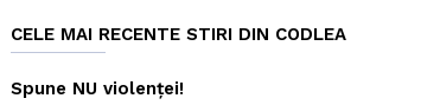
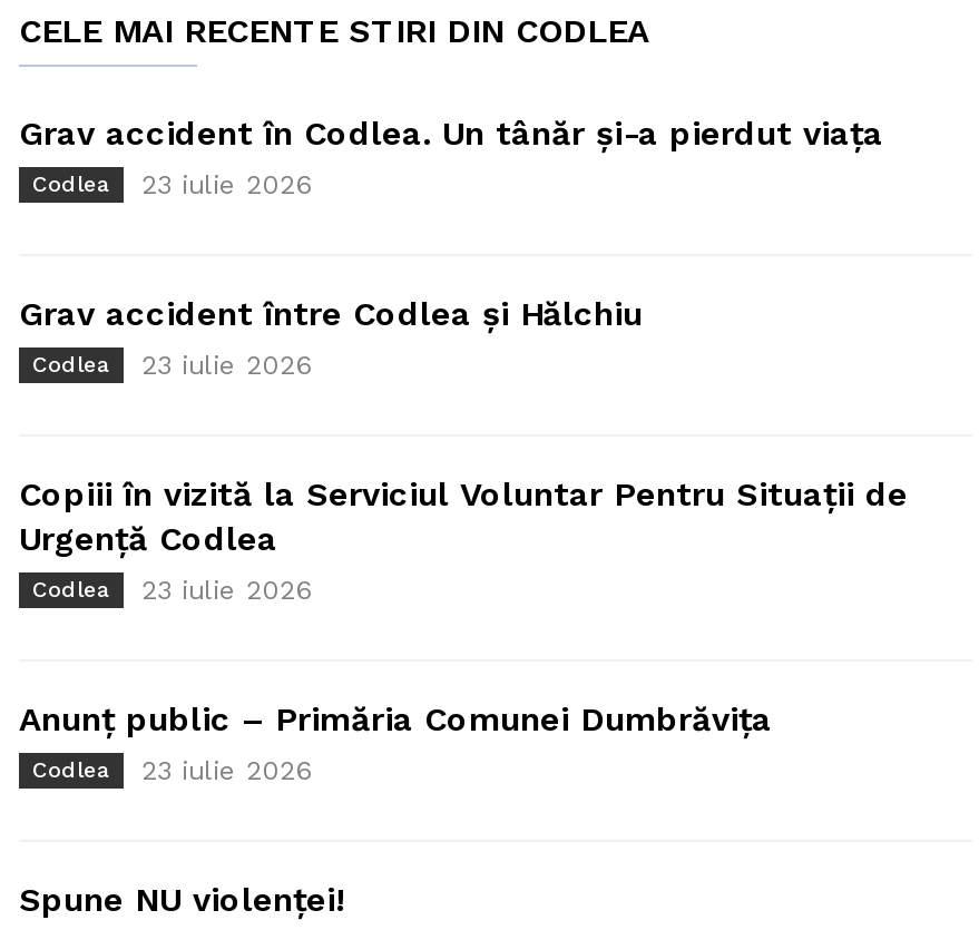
none -> [19,114,908,787] Grav accident în Codlea. Un tânăr și-a pierdut viața | Codlea | 23 iulie 2026 | Grav accident între Codlea și Hălchiu | Codlea | 23 iulie 2026 | Copiii în vizită la Serviciul Voluntar Pentru Situații de | Urgență Codlea | Codlea | 23 iulie 2026 | Anunț public – Primăria Comunei Dumbrăvița | Codlea | 23 iulie 2026

